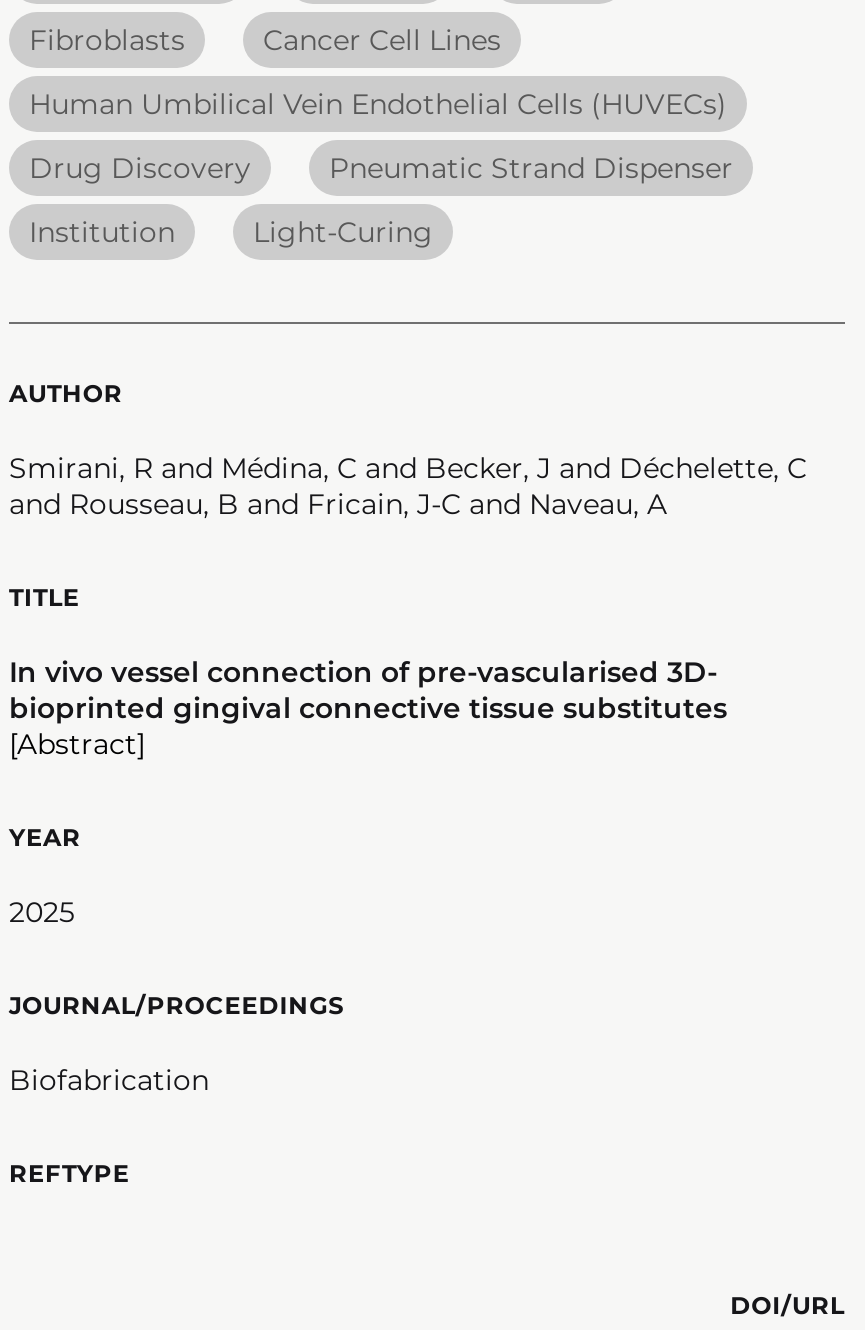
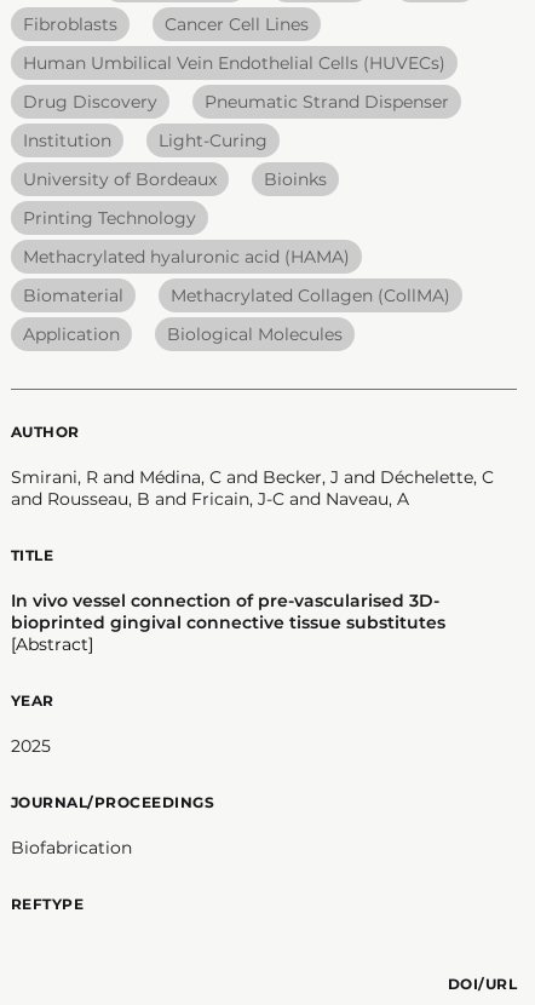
none -> [23,168,450,345] University of Bordeaux | Bioinks | Printing Technology | Methacrylated hyaluronic acid (HAMA) | Biomaterial | Methacrylated Collagen (CollMA) | Application | Biological Molecules

